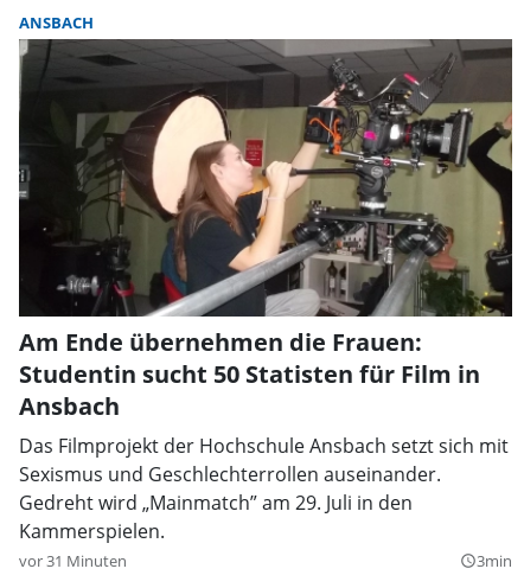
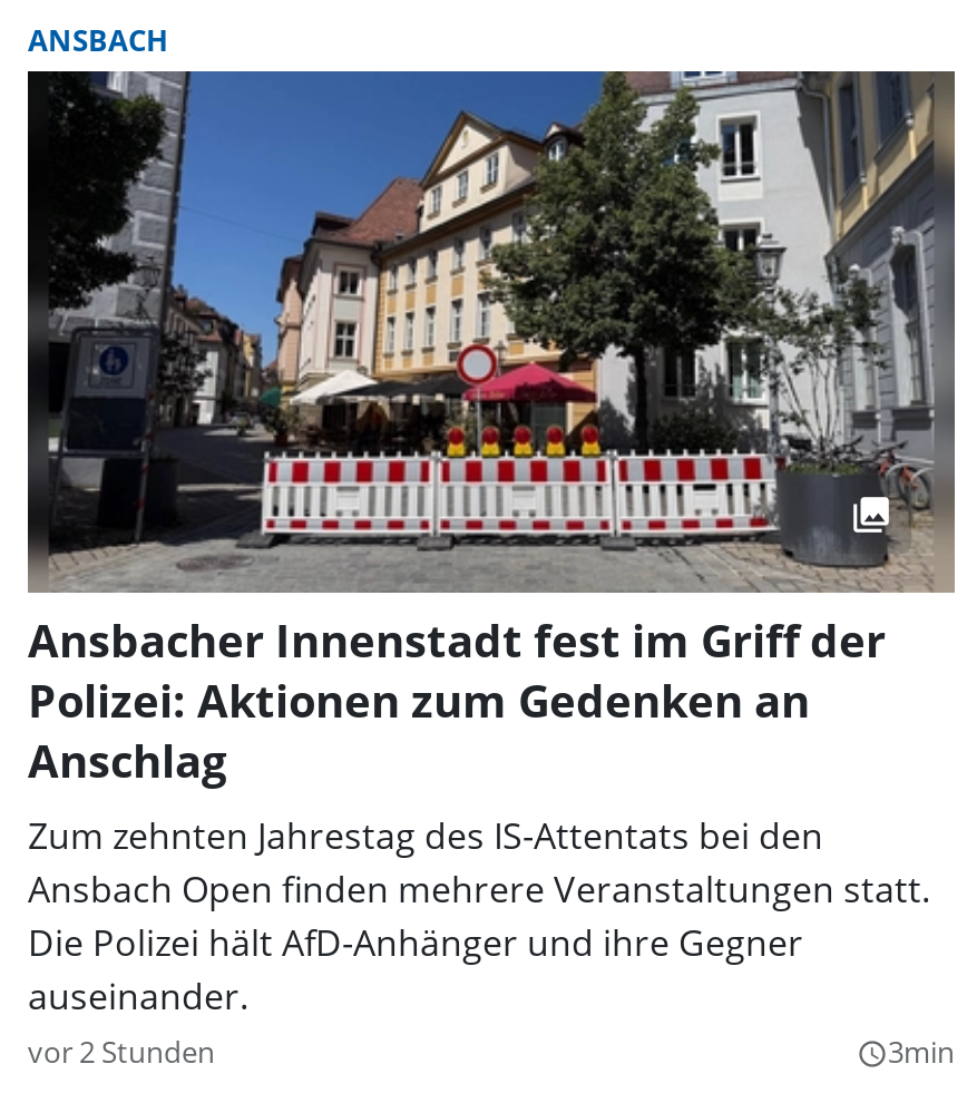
[18,38,513,571] [image] | Am Ende übernehmen die Frauen: | Studentin sucht 50 Statisten für Film in | Ansbach | Das Filmprojekt der Hochschule Ansbach setzt sich mit | Sexismus und Geschlechterrollen auseinander. | Gedreht wird „Mainmatch” am 29. Juli in den | Kammerspielen. | vor 31 Minuten -> [26,69,957,1073] [image] | Ansbacher Innenstadt fest im Griff der | Polizei: Aktionen zum Gedenken an | Anschlag | Zum zehnten Jahrestag des IS-Attentats bei den | Ansbach Open finden mehrere Veranstaltungen statt. | Die Polizei hält AfD-Anhänger und ihre Gegner | auseinander. | vor 2 Stunden

